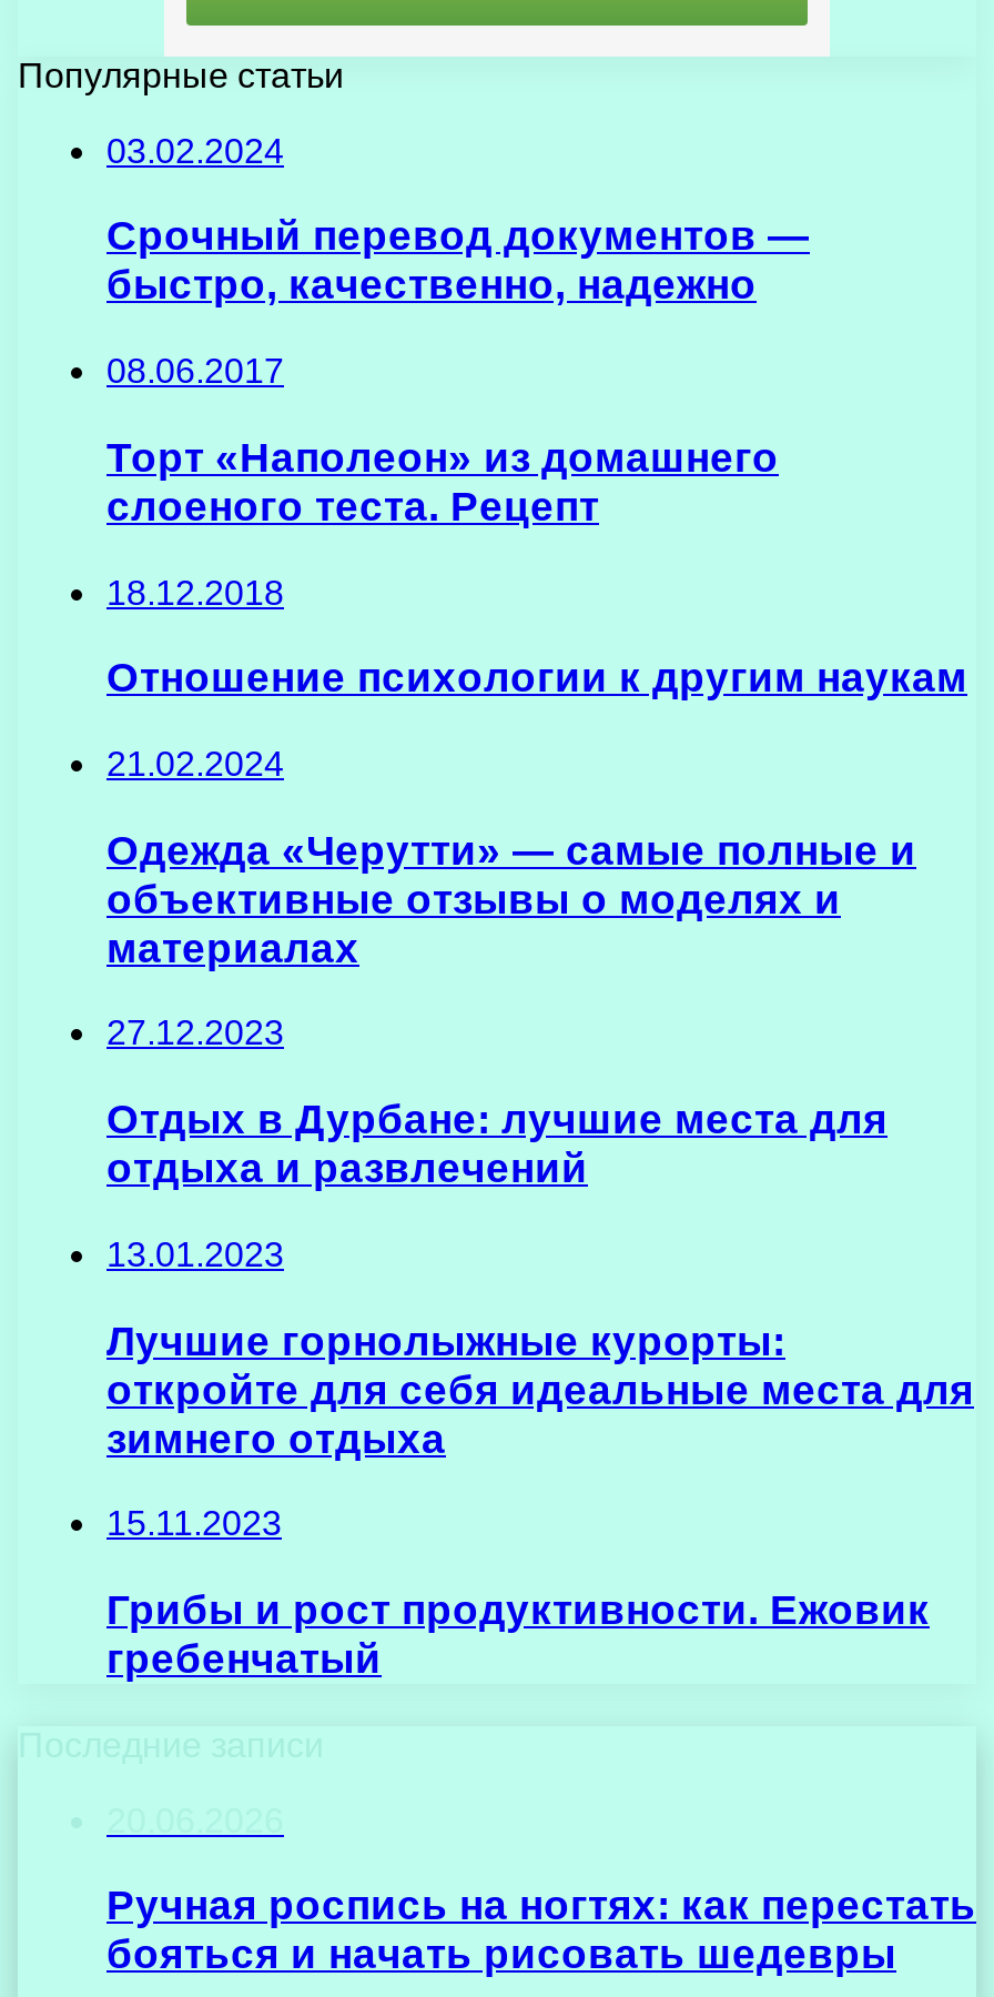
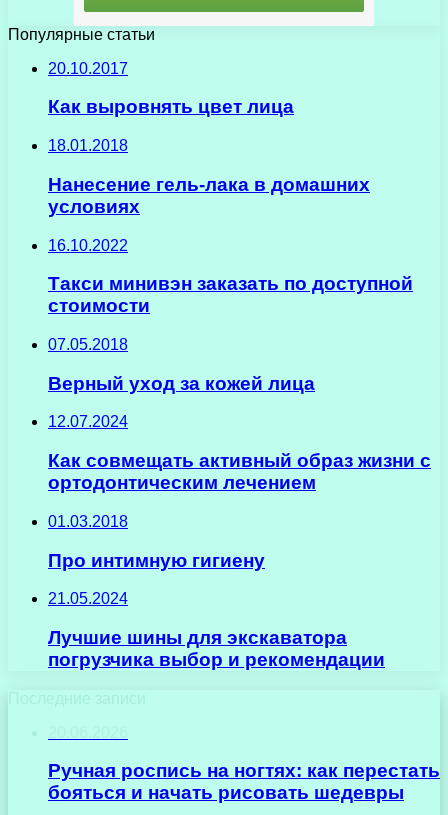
[106,131,284,169] 03.02.2024 -> [48,60,128,77] 20.10.2017
[106,213,810,308] Срочный перевод документов — | быстро, качественно, надежно -> [48,96,294,117] Как выровнять цвет лица
[106,352,284,390] 08.06.2017 -> [48,137,128,154] 18.01.2018
[106,434,779,529] Торт «Наполеон» из домашнего | слоеного теста. Рецепт -> [48,174,370,217] Нанесение гель-лака в домашних | условиях
[106,573,284,611] 18.12.2018 -> [48,237,128,254] 16.10.2022
[106,654,967,701] Отношение психологии к другим наукам -> [48,273,413,316] Такси минивэн заказать по доступной | стоимости
[106,745,284,783] 21.02.2024 -> [48,336,128,353] 07.05.2018
[106,826,916,971] Одежда «Черутти» — самые полные и | объективные отзывы о моделях и | материалах -> [48,373,315,394] Верный уход за кожей лица
[106,1014,284,1052] 27.12.2023 -> [48,413,128,430] 12.07.2024
[106,1096,887,1192] Отдых в Дурбане: лучшие места для | отдыха и развлечений -> [48,450,431,493] Как совмещать активный образ жизни с | ортодонтическим лечением
[106,1235,284,1273] 13.01.2023 -> [48,513,128,530] 01.03.2018
[106,1317,974,1461] Лучшие горнолыжные курорты: | откройте для себя идеальные места для | зимнего отдыха -> [48,550,265,571] Про интимную гигиену
[106,1505,282,1543] 15.11.2023 -> [48,590,128,607] 21.05.2024
[106,1586,930,1682] Грибы и рост продуктивности. Ежовик | гребенчатый -> [48,627,385,670] Лучшие шины для экскаватора | погрузчика выбор и рекомендации

